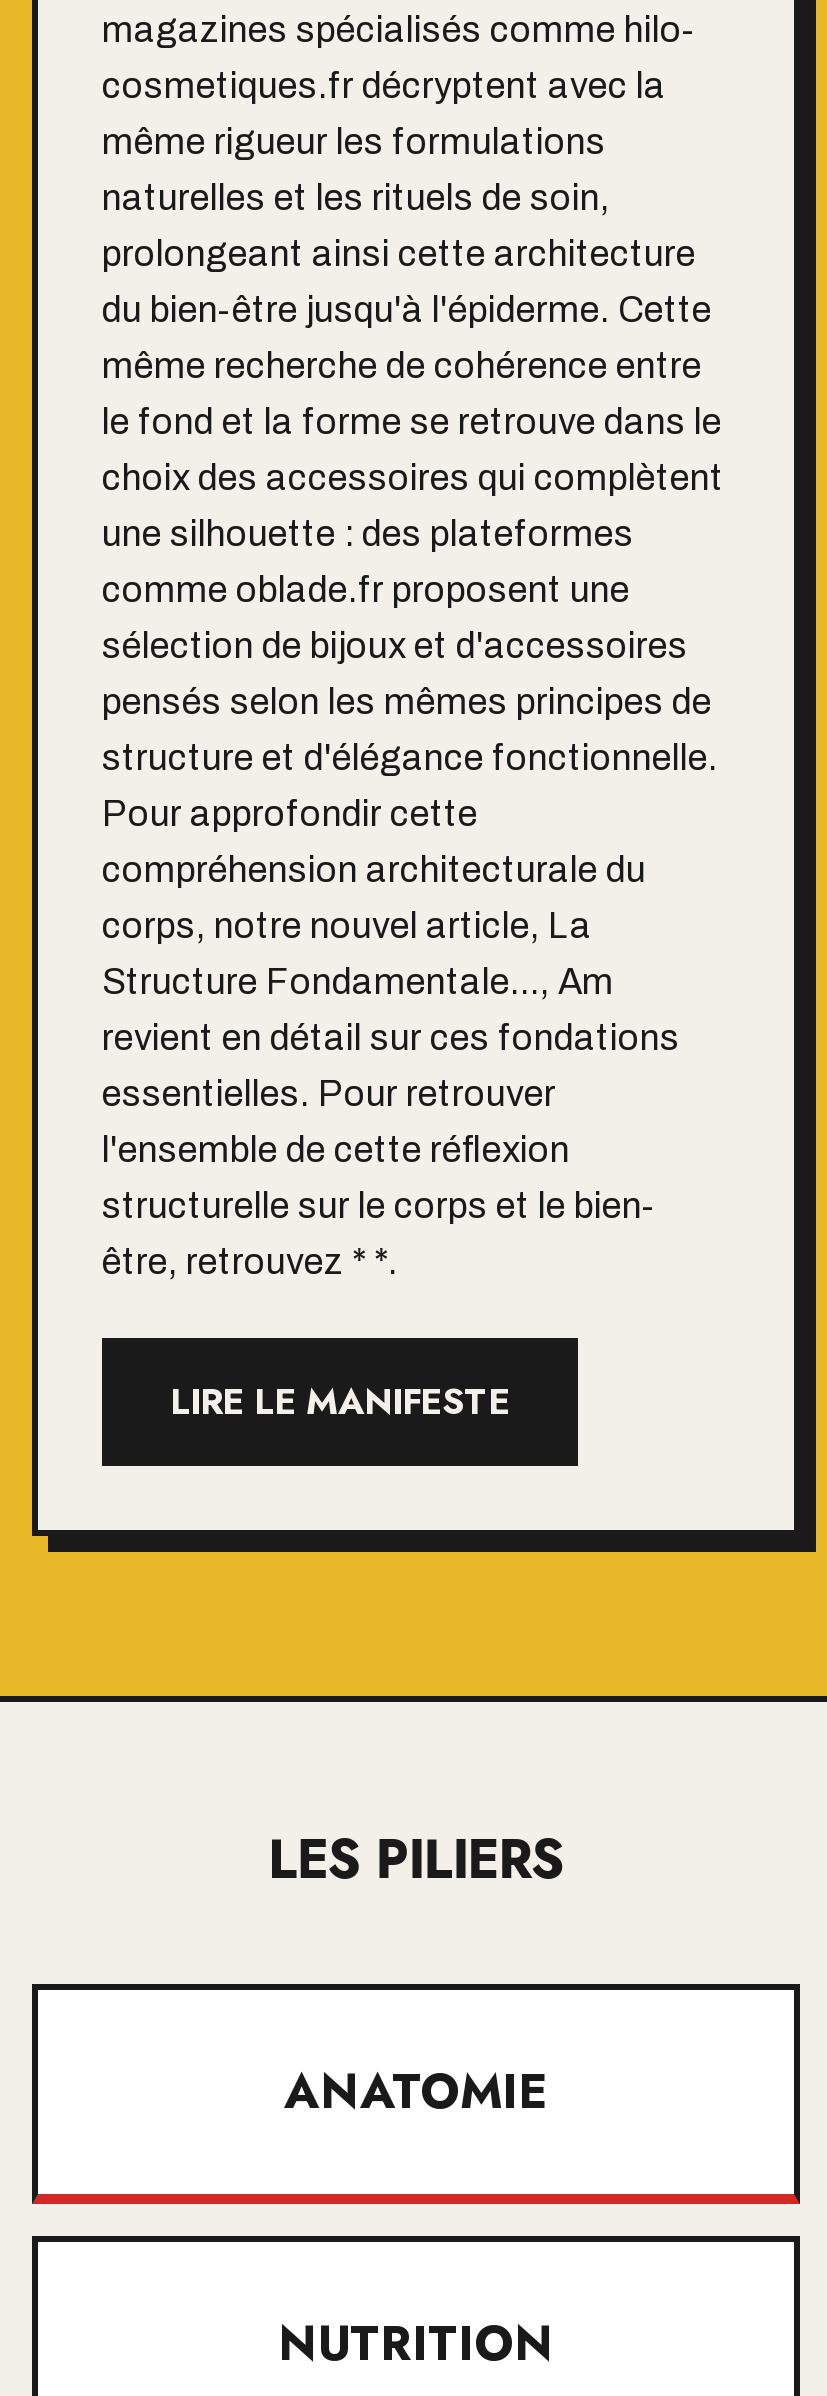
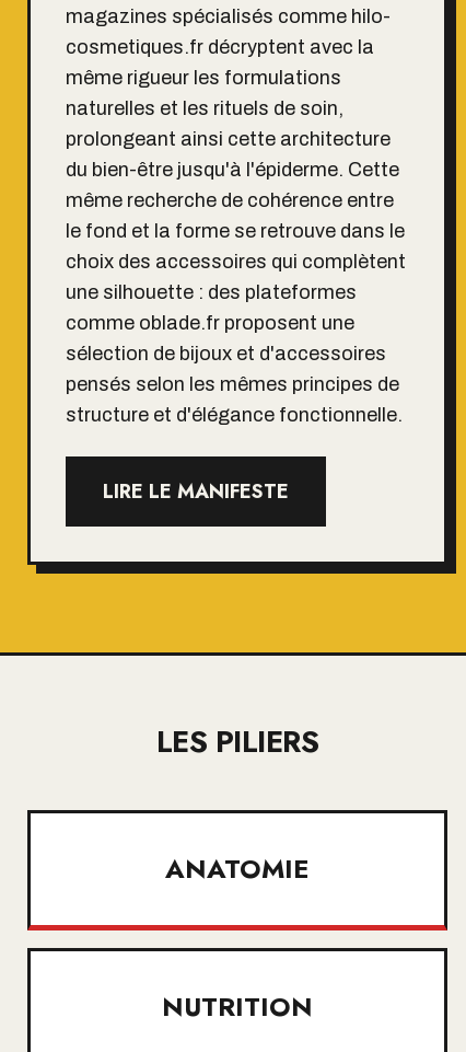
[102,794,680,1282] Pour approfondir cette | compréhension architecturale du | corps, notre nouvel article, La | Structure Fondamentale..., Am | revient en détail sur ces fondations | essentielles. Pour retrouver | l'ensemble de cette réflexion | structurelle sur le corps et le bien- | être, retrouvez * *. -> none

